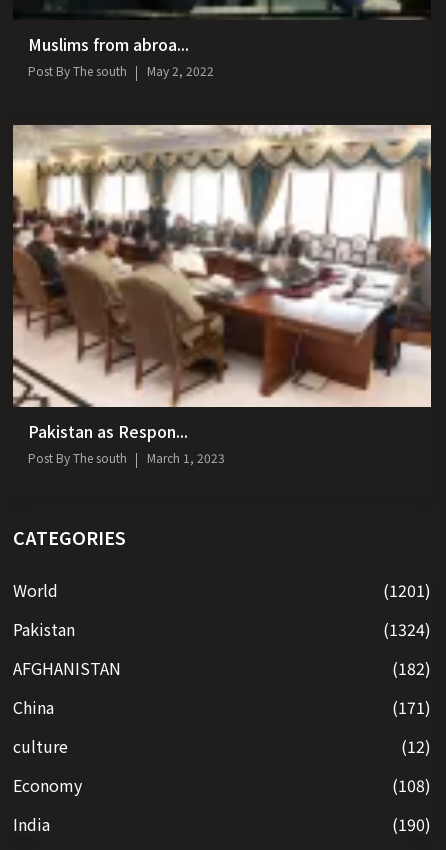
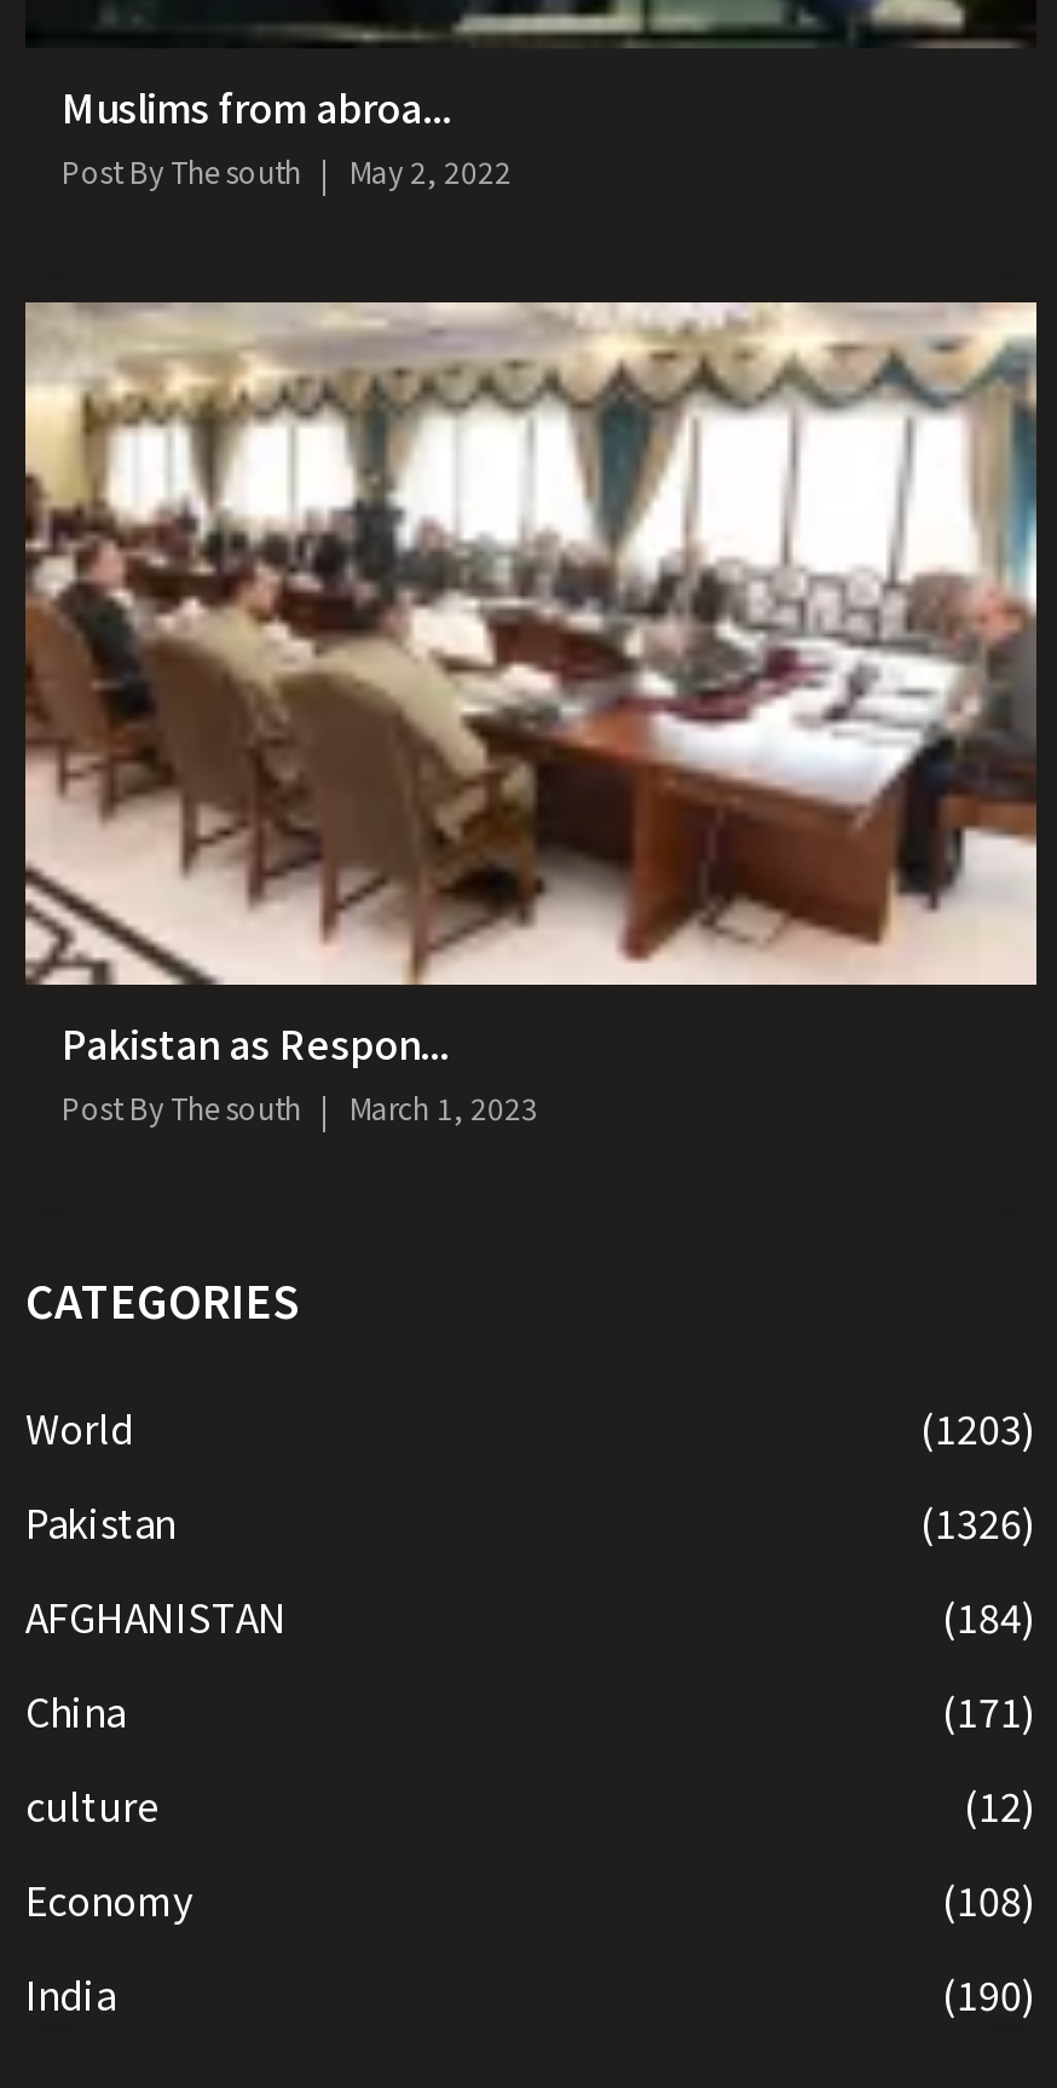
[383,578,431,602] (1201) -> [920,1399,1036,1457] (1203)
[383,617,431,641] (1324) -> [920,1493,1036,1551] (1326)
[392,656,431,680] (182) -> [942,1588,1036,1646] (184)

